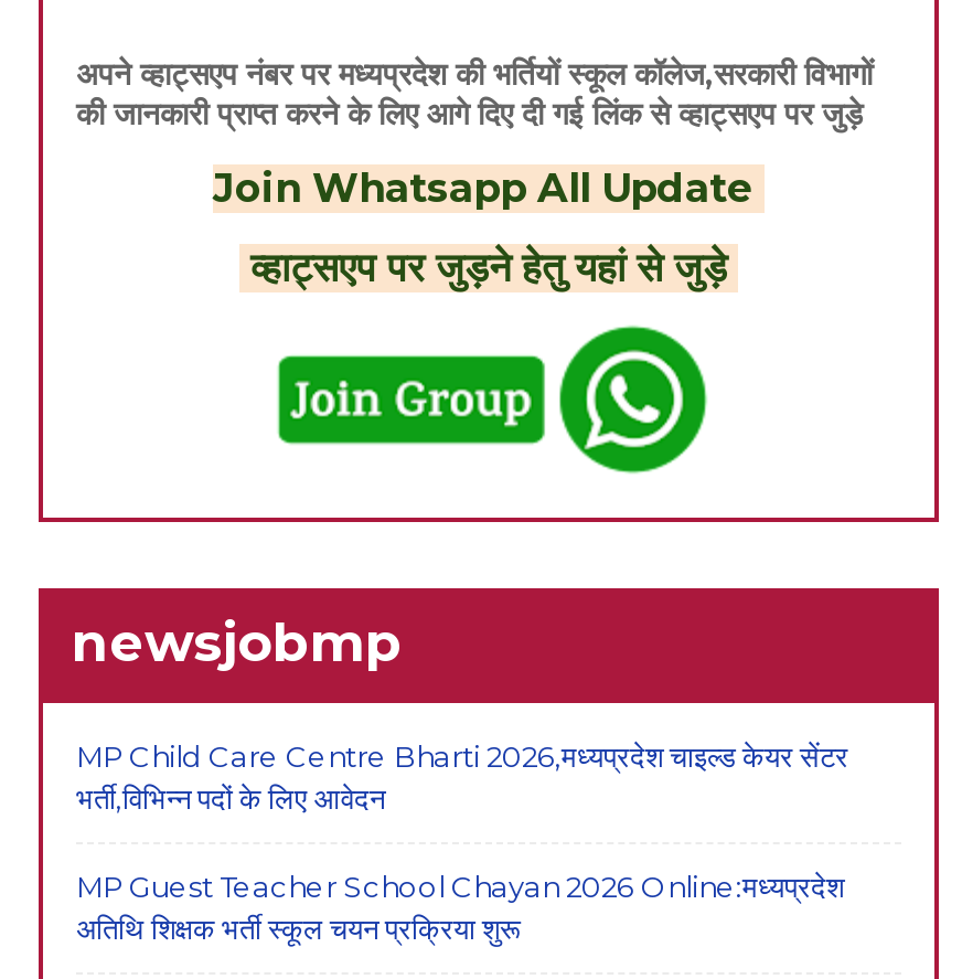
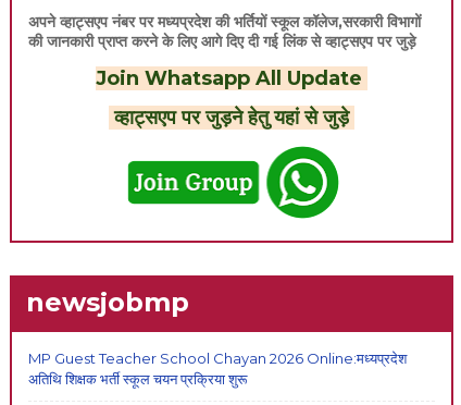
[76,738,848,815] MP Child Care Centre Bharti 2026,मध्यप्रदेश चाइल्ड केयर सेंटर | भर्ती,विभिन्न पदों के लिए आवेदन -> none

